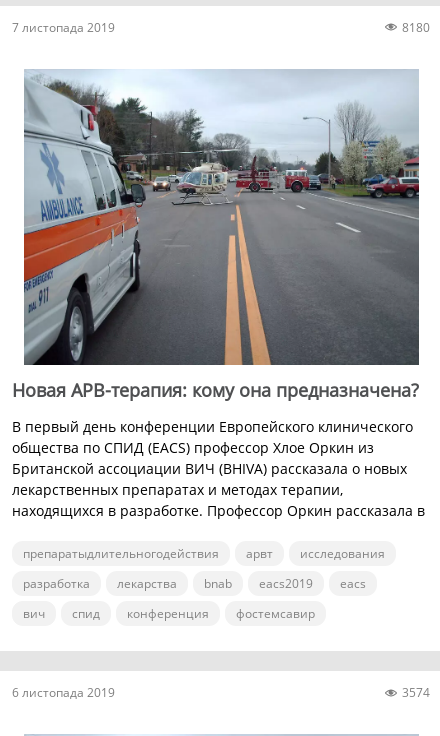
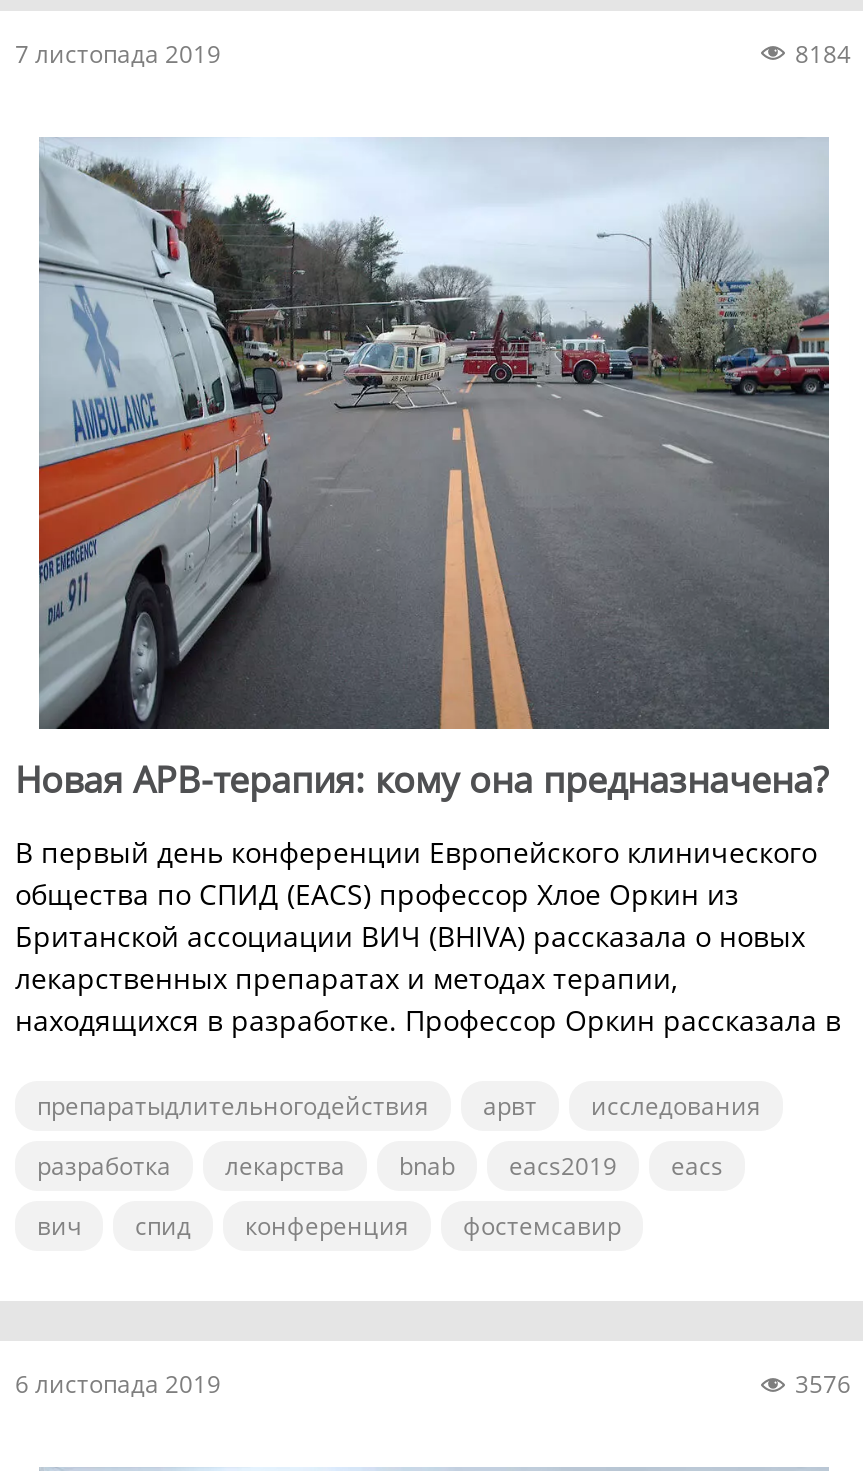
[402,19,430,36] 8180 -> [795,36,851,70] 8184
[402,684,430,701] 3574 -> [795,1367,851,1401] 3576

